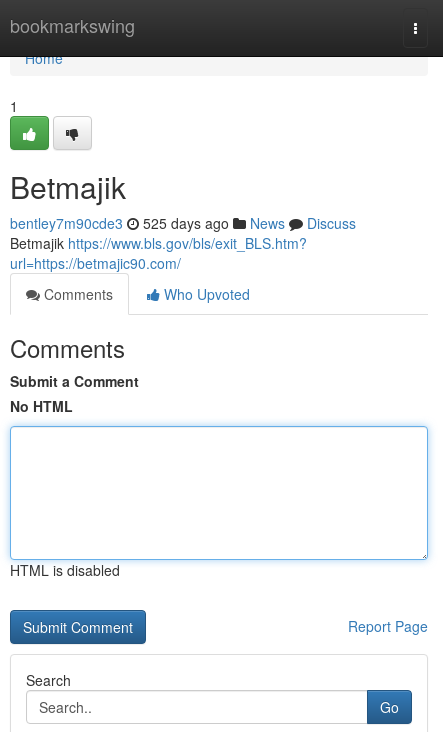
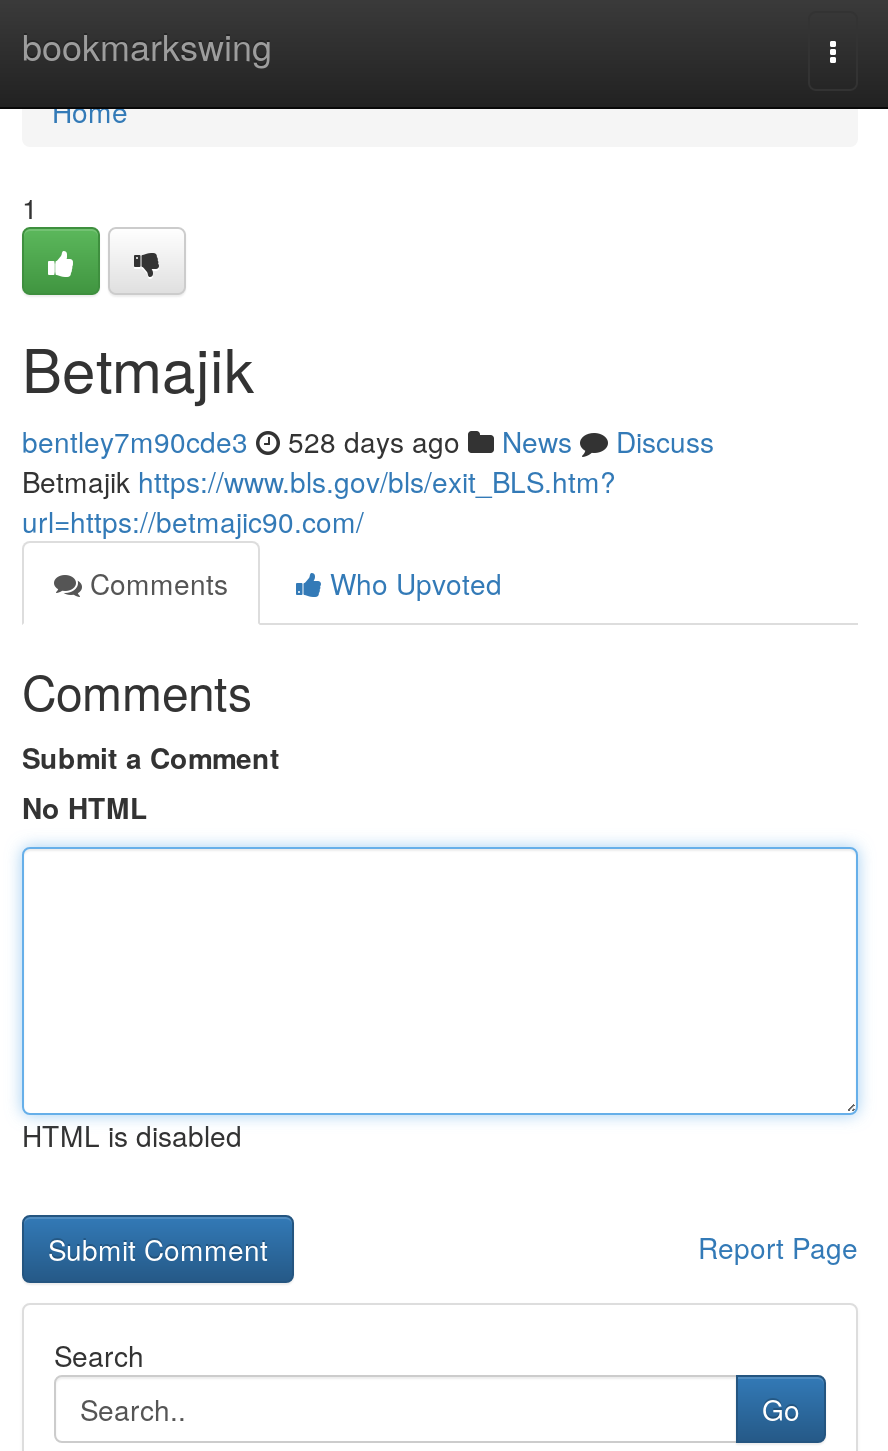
[10,213,356,233] bentley7m90cde3 525 days ago News Discuss -> [22,421,714,461] bentley7m90cde3 528 days ago News Discuss

